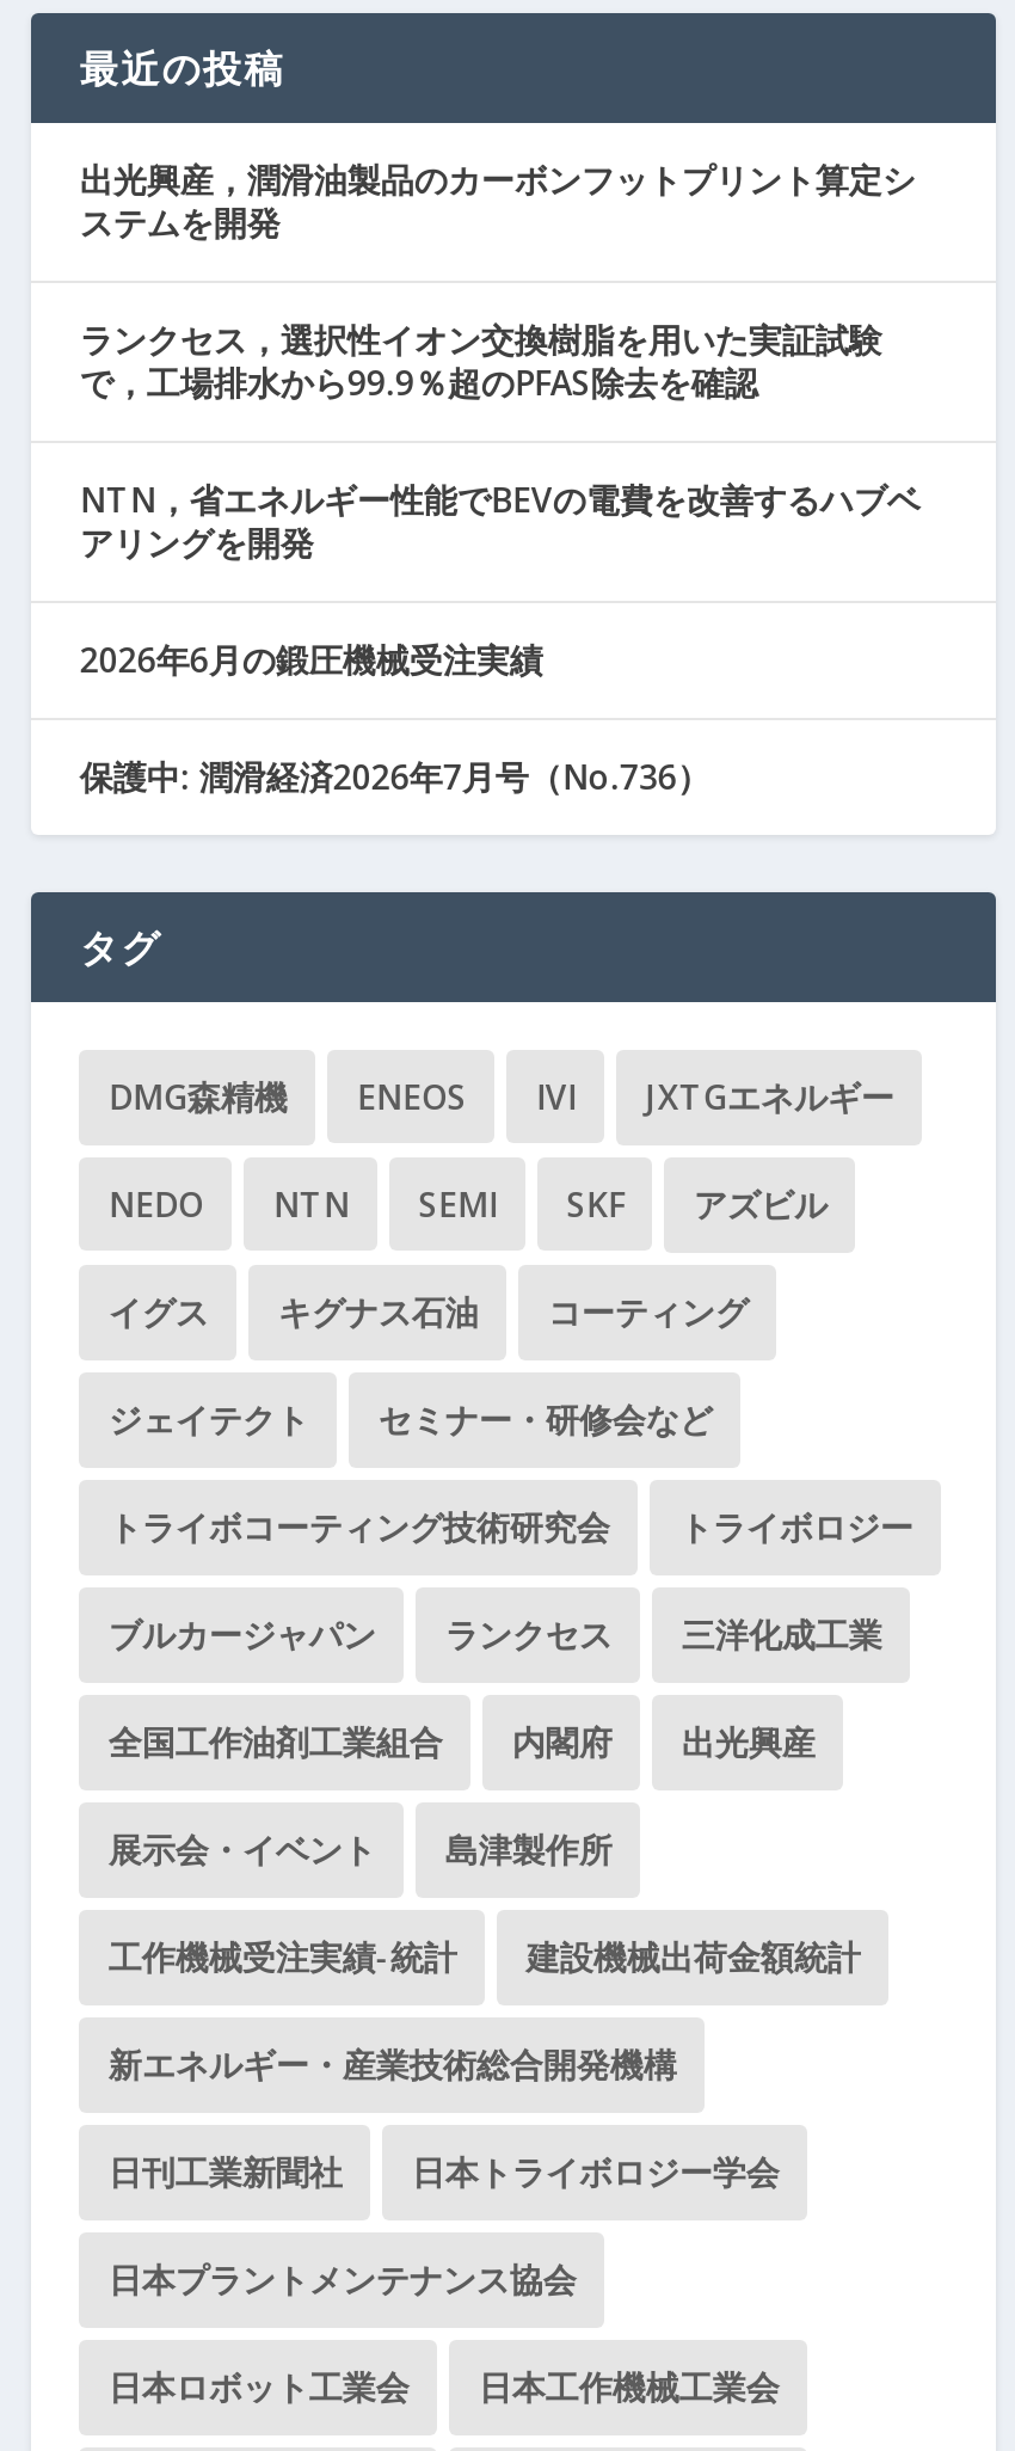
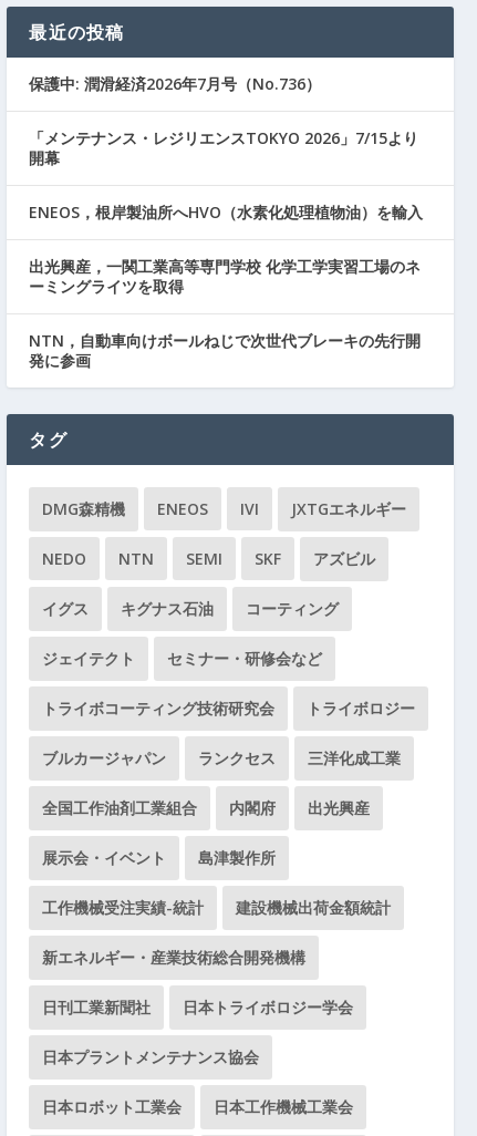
[80,158,920,683] 出光興産，潤滑油製品のカーボンフットプリント算定シ | ステムを開発 | ランクセス，選択性イオン交換樹脂を用いた実証試験 | で，工場排水から99.9％超のPFAS除去を確認 | NTN，省エネルギー性能でBEVの電費を改善するハブベ | アリングを開発 | 2026年6月の鍛圧機械受注実績 -> none
moved [80,755,710,800] -> [29,73,321,94]: 保護中: 潤滑経済2026年7月号（No.736）
none -> [29,127,423,371] 「メンテナンス・レジリエンスTOKYO 2026」7/15より | 開幕 | ENEOS，根岸製油所へHVO（水素化処理植物油）を輸入 | 出光興産，一関工業高等専門学校 化学工学実習工場のネ | ーミングライツを取得 | NTN，自動車向けボールねじで次世代ブレーキの先行開 | 発に参画

